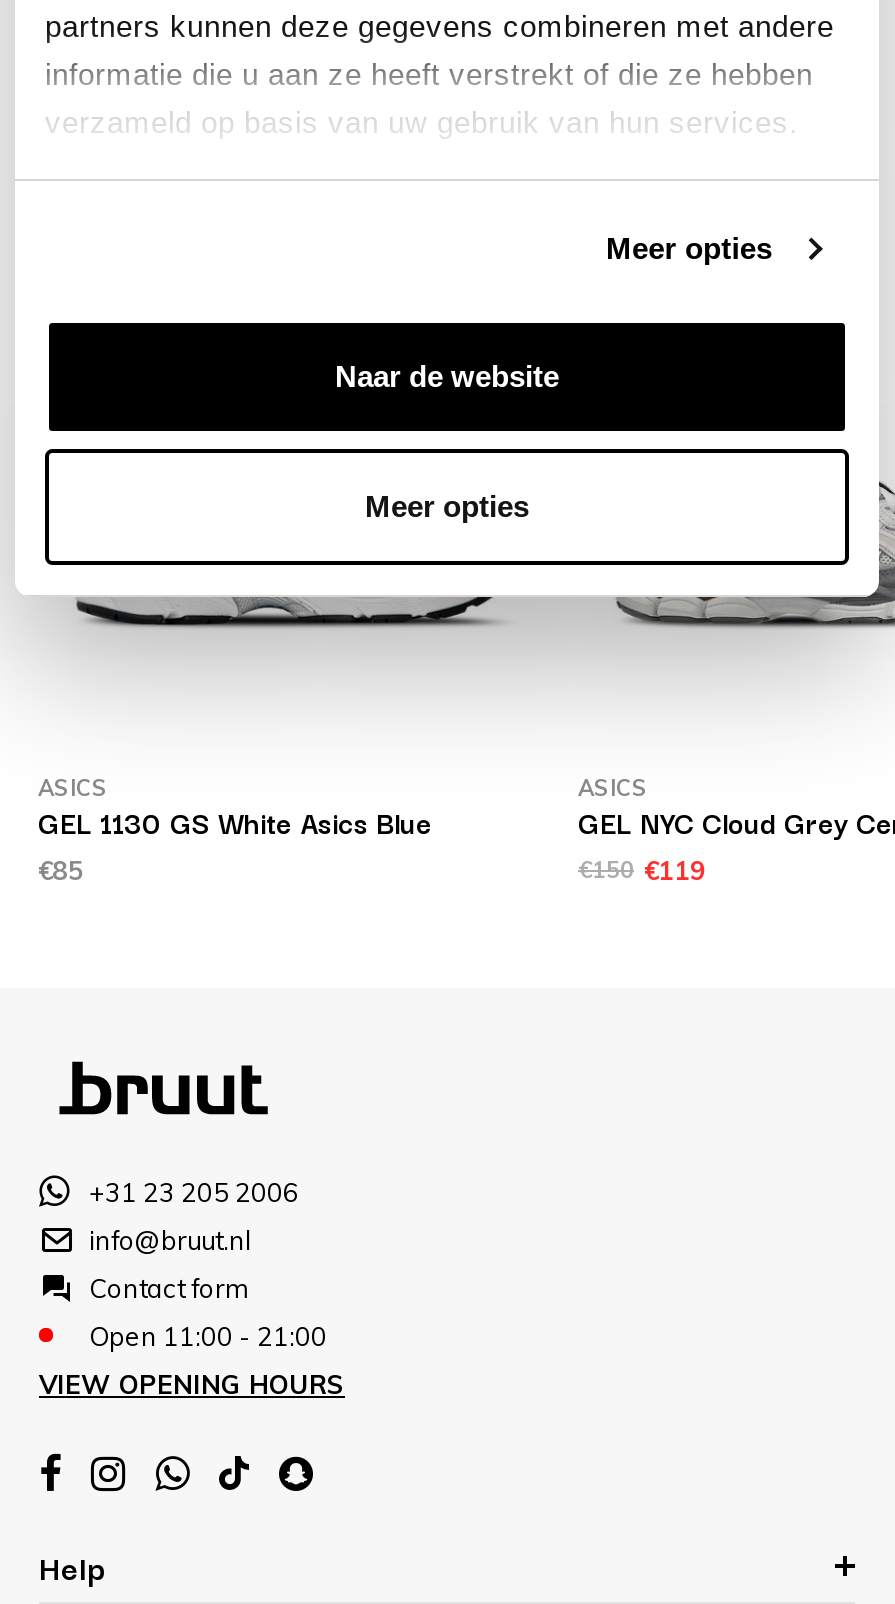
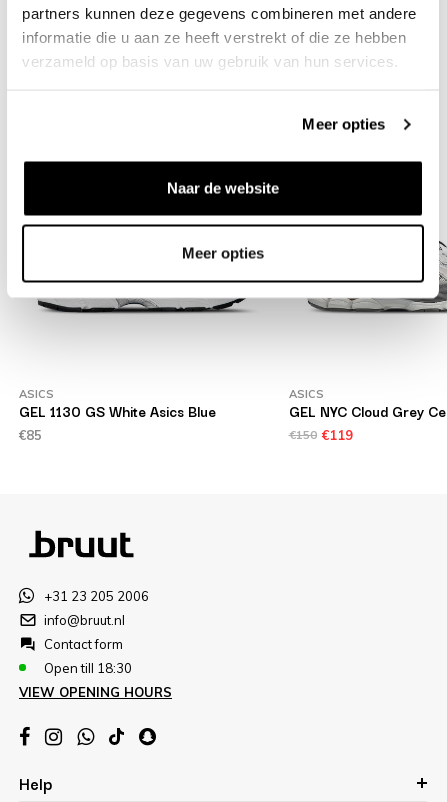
[89,1319,327,1351] Open 11:00 - 21:00 -> [44,660,132,676] Open till 18:30

